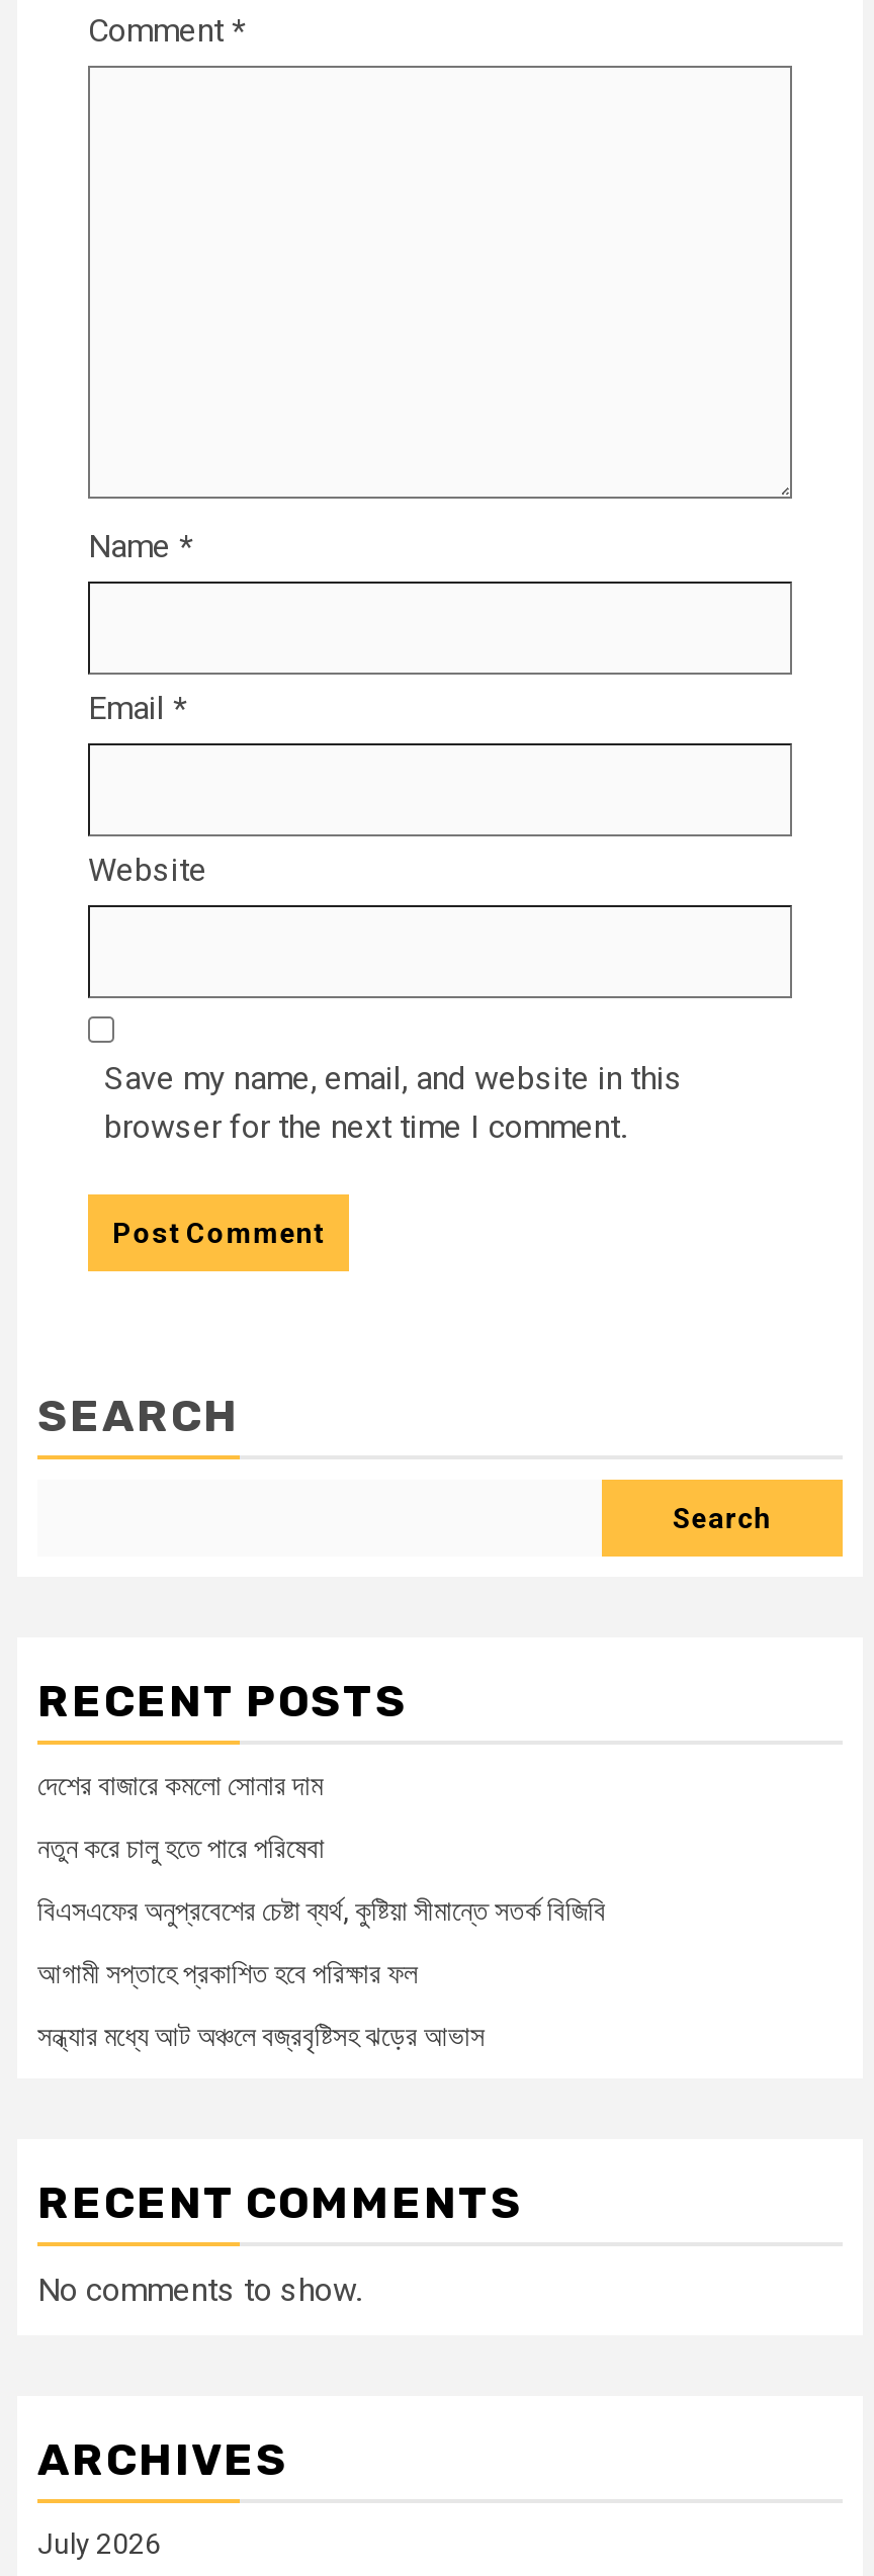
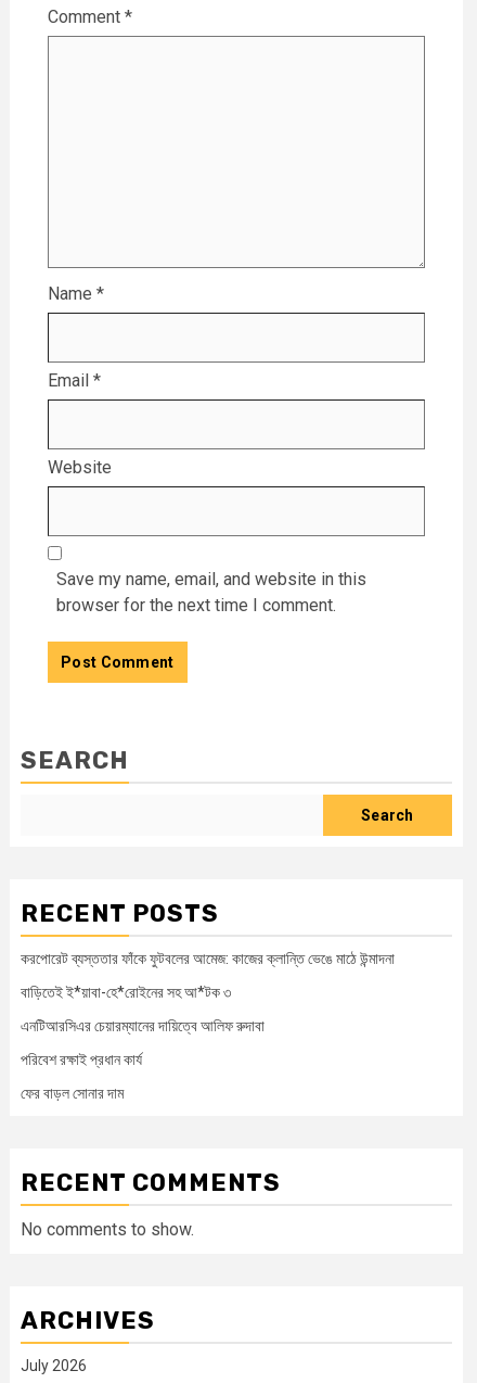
[37,1768,323,1800] দেশের বাজারে কমলো সোনার দাম -> [21,949,395,967] করপোরেট ব্যস্ততার ফাঁকে ফুটবলের আমেজ: কাজের ক্লান্তি ভেঙে মাঠে উন্মাদনা
[37,1831,325,1863] নতুন করে চালু হতে পারে পরিষেবা -> [21,983,231,1000] বাড়িতেই ই*য়াবা-হে*রোইনের সহ আ*টক ৩
[37,1894,606,1926] বিএসএফের অনুপ্রবেশের চেষ্টা ব্যর্থ, কুষ্টিয়া সীমান্তে সতর্ক বিজিবি -> [21,1017,265,1034] এনটিআরসিএর চেয়ারম্যানের দায়িত্বে আলিফ রুদাবা
[37,1956,418,1989] আগামী সপ্তাহে প্রকাশিত হবে পরিক্ষার ফল -> [21,1050,142,1068] পরিবেশ রক্ষাই প্রধান কার্য
[37,2019,485,2051] সন্ধ্যার মধ্যে আট অঞ্চলে বজ্রবৃষ্টিসহ ঝড়ের আভাস -> [21,1084,127,1101] ফের বাড়ল সোনার দাম

